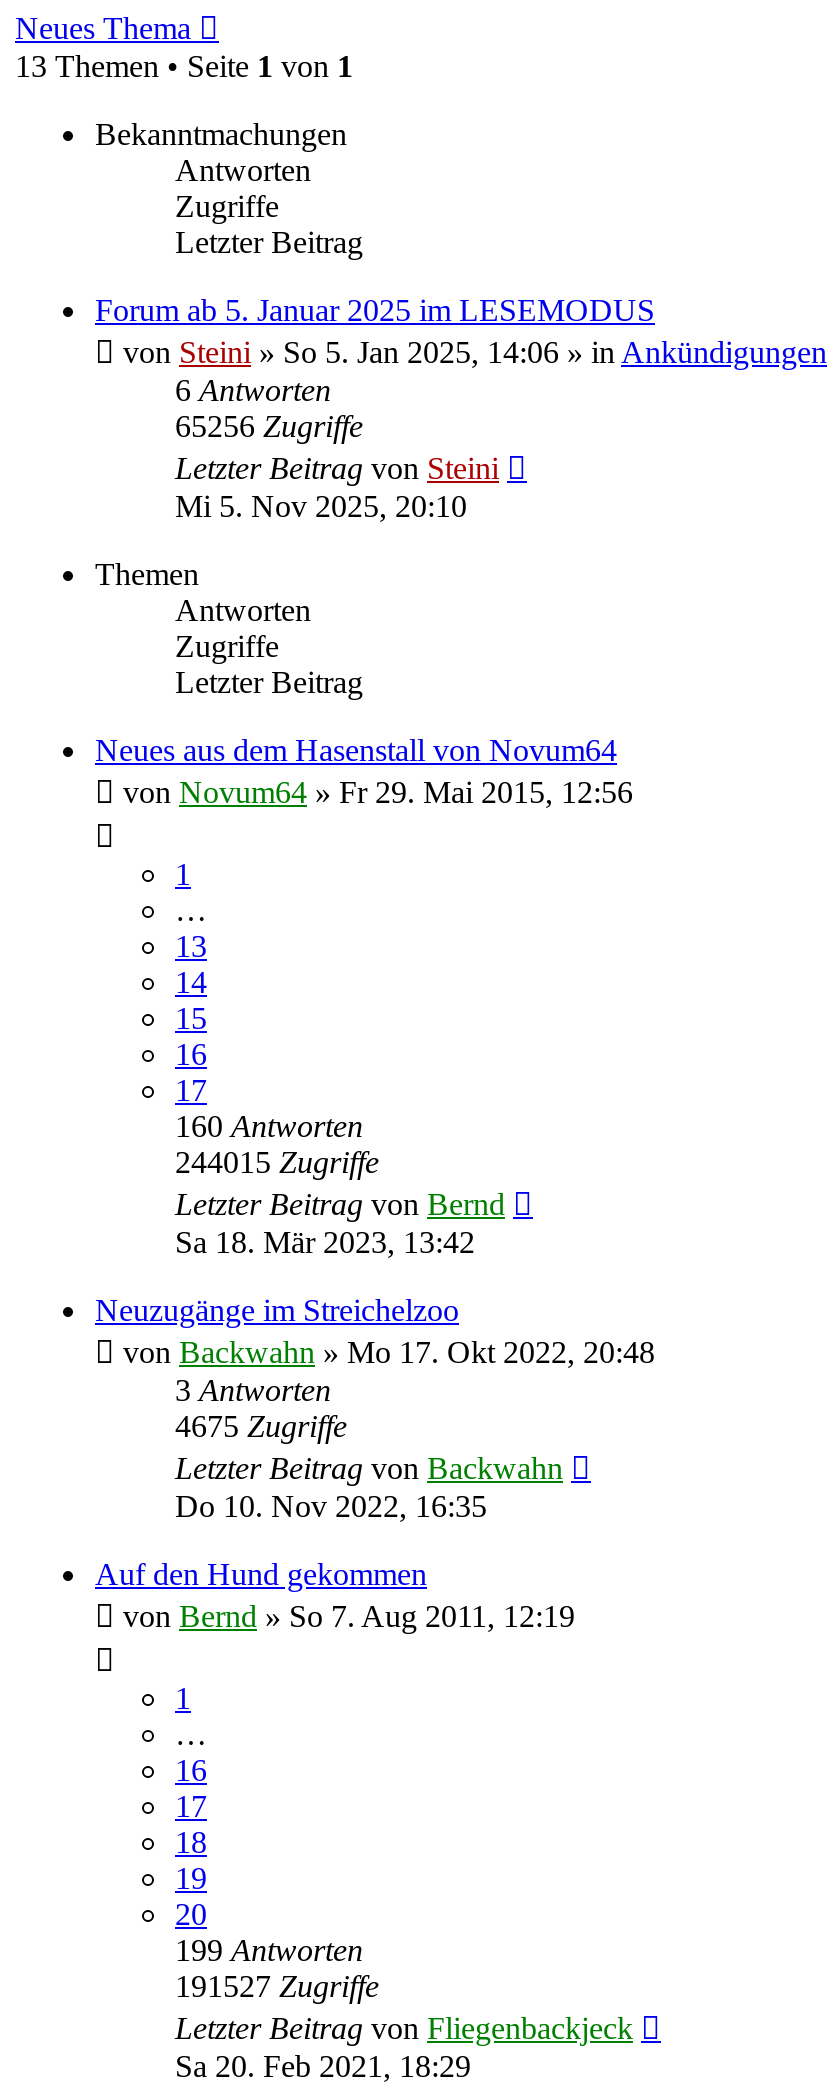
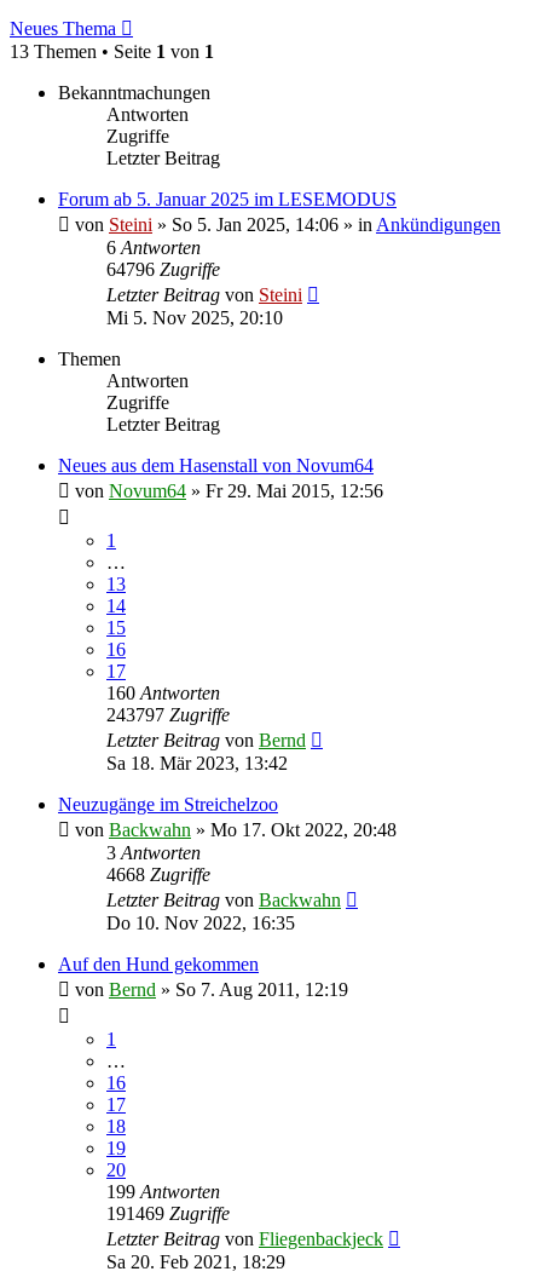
[175,409,363,443] 65256 Zugriffe -> [106,259,220,279] 64796 Zugriffe
[175,1145,379,1179] 244015 Zugriffe -> [106,704,230,725] 243797 Zugriffe
[175,1409,347,1443] 4675 Zugriffe -> [106,864,210,885] 4668 Zugriffe
[175,1969,379,2003] 191527 Zugriffe -> [106,1203,230,1223] 191469 Zugriffe

